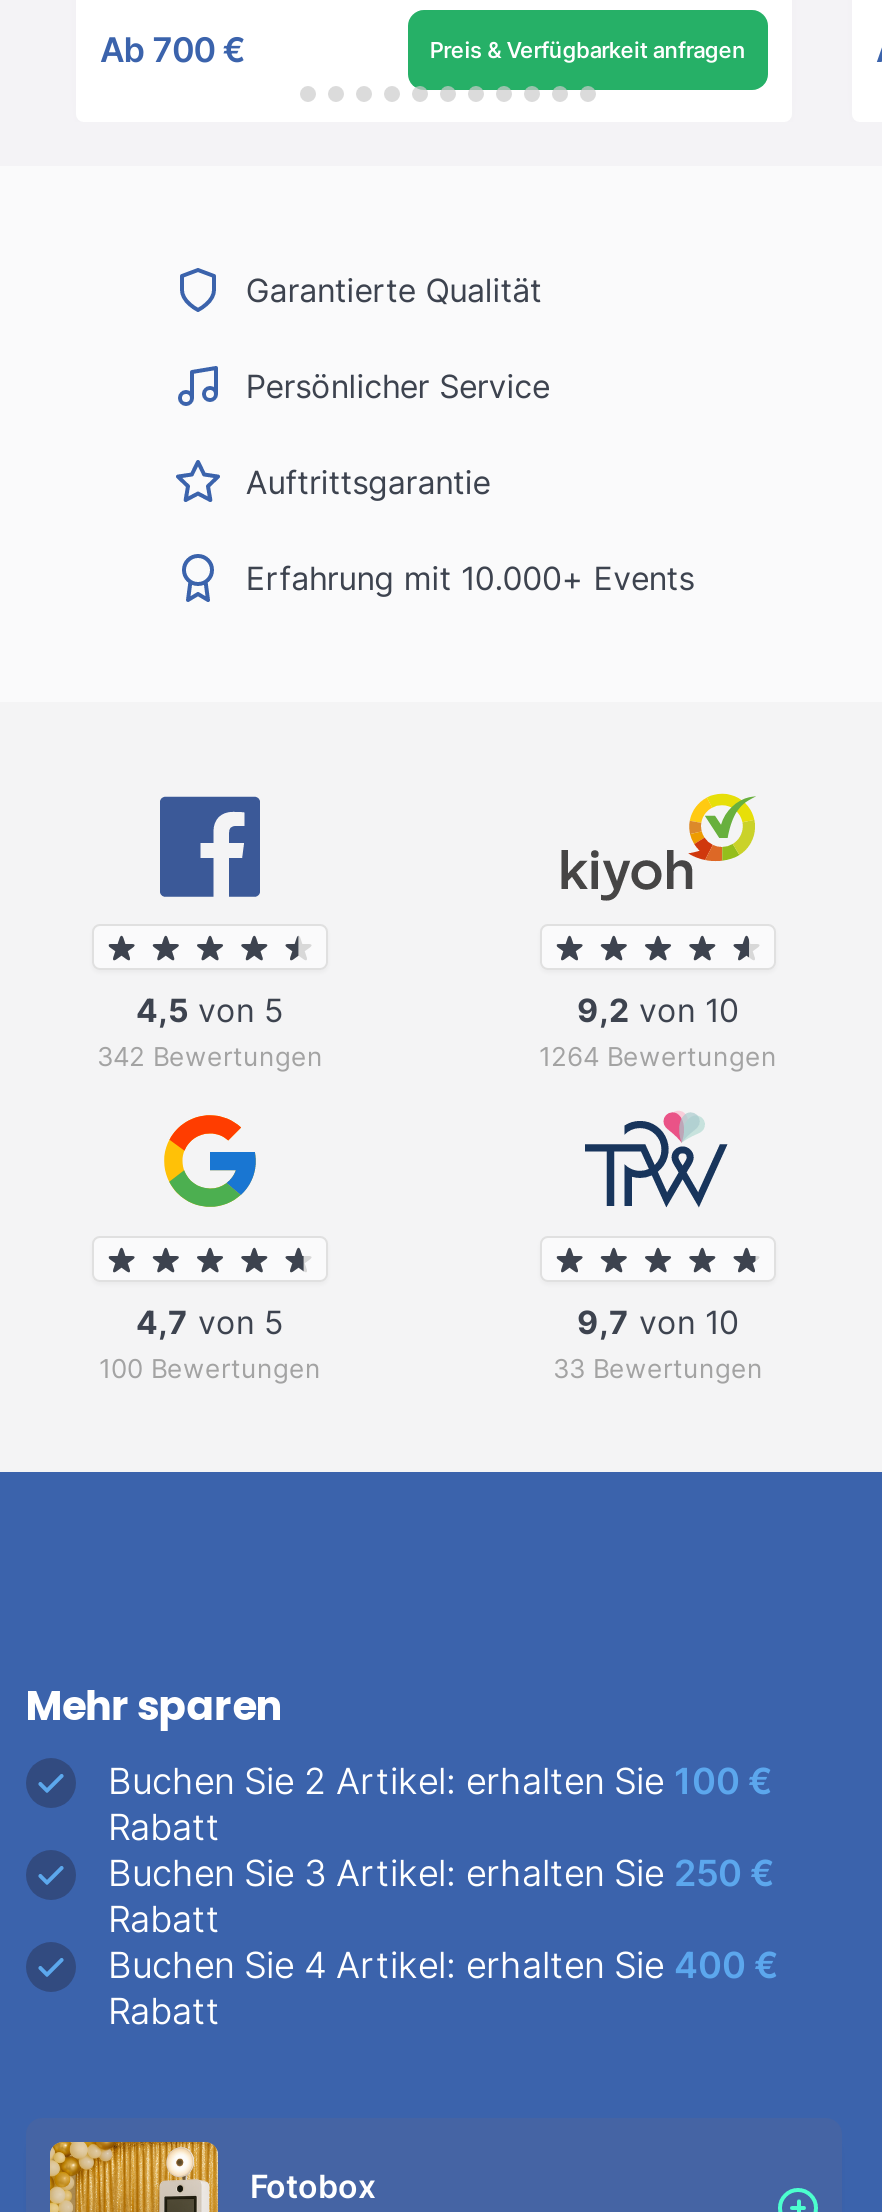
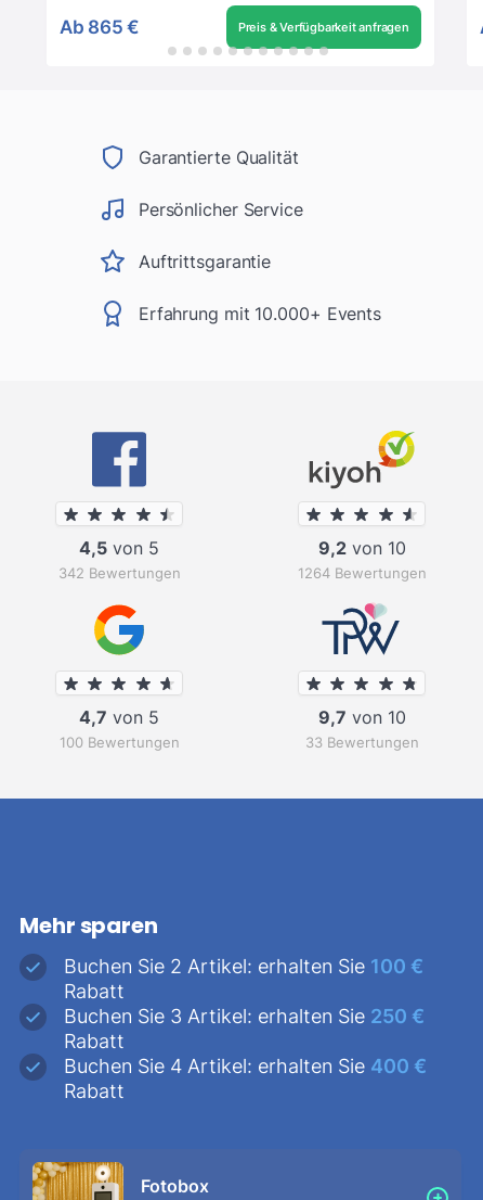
[100,29,246,69] Ab 700 € -> [60,16,140,38] Ab 865 €

